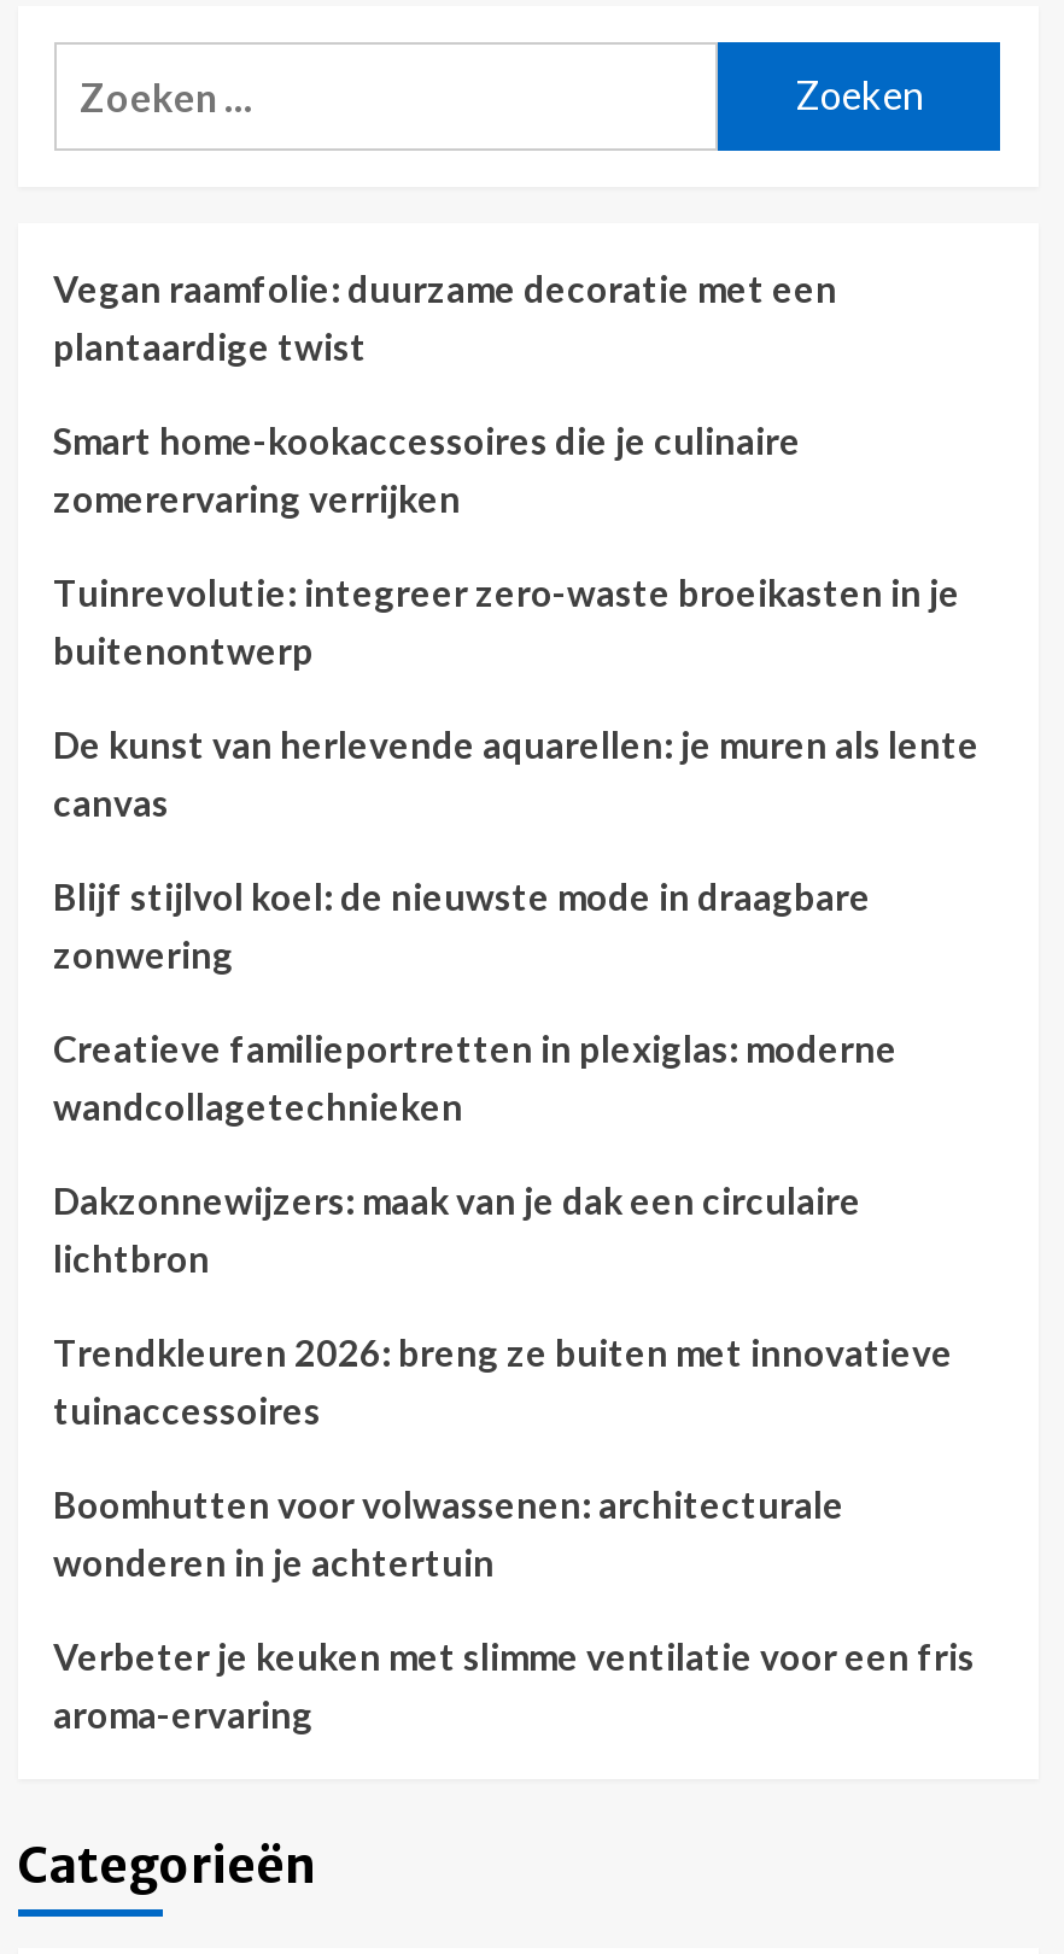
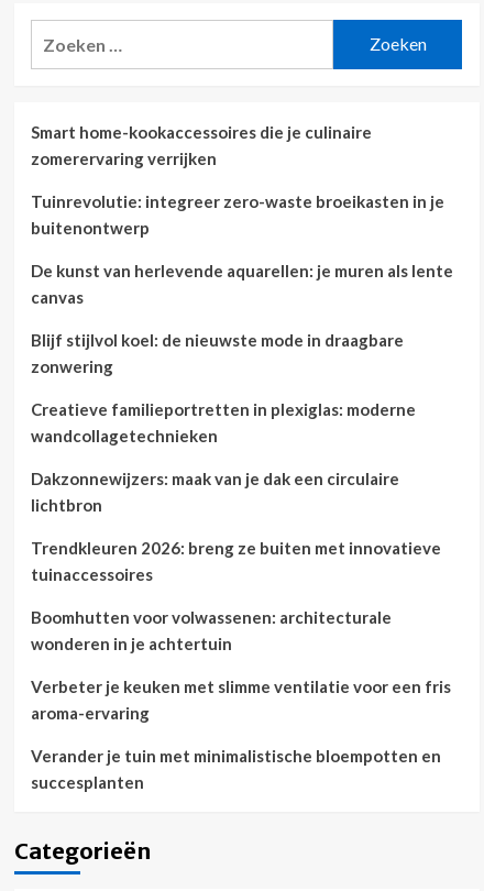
[53,266,837,368] Vegan raamfolie: duurzame decoratie met een | plantaardige twist -> none
moved [53,418,980,1735] -> [30,122,453,723]: Smart home-kookaccessoires die je culinaire | zomerervaring verrijken | Tuinrevolutie: integreer zero-waste broeikasten in je | ... | Verbeter je keuken met slimme ventilatie voor een fris | aroma-ervaring
none -> [30,746,441,792] Verander je tuin met minimalistische bloempotten en | succesplanten

